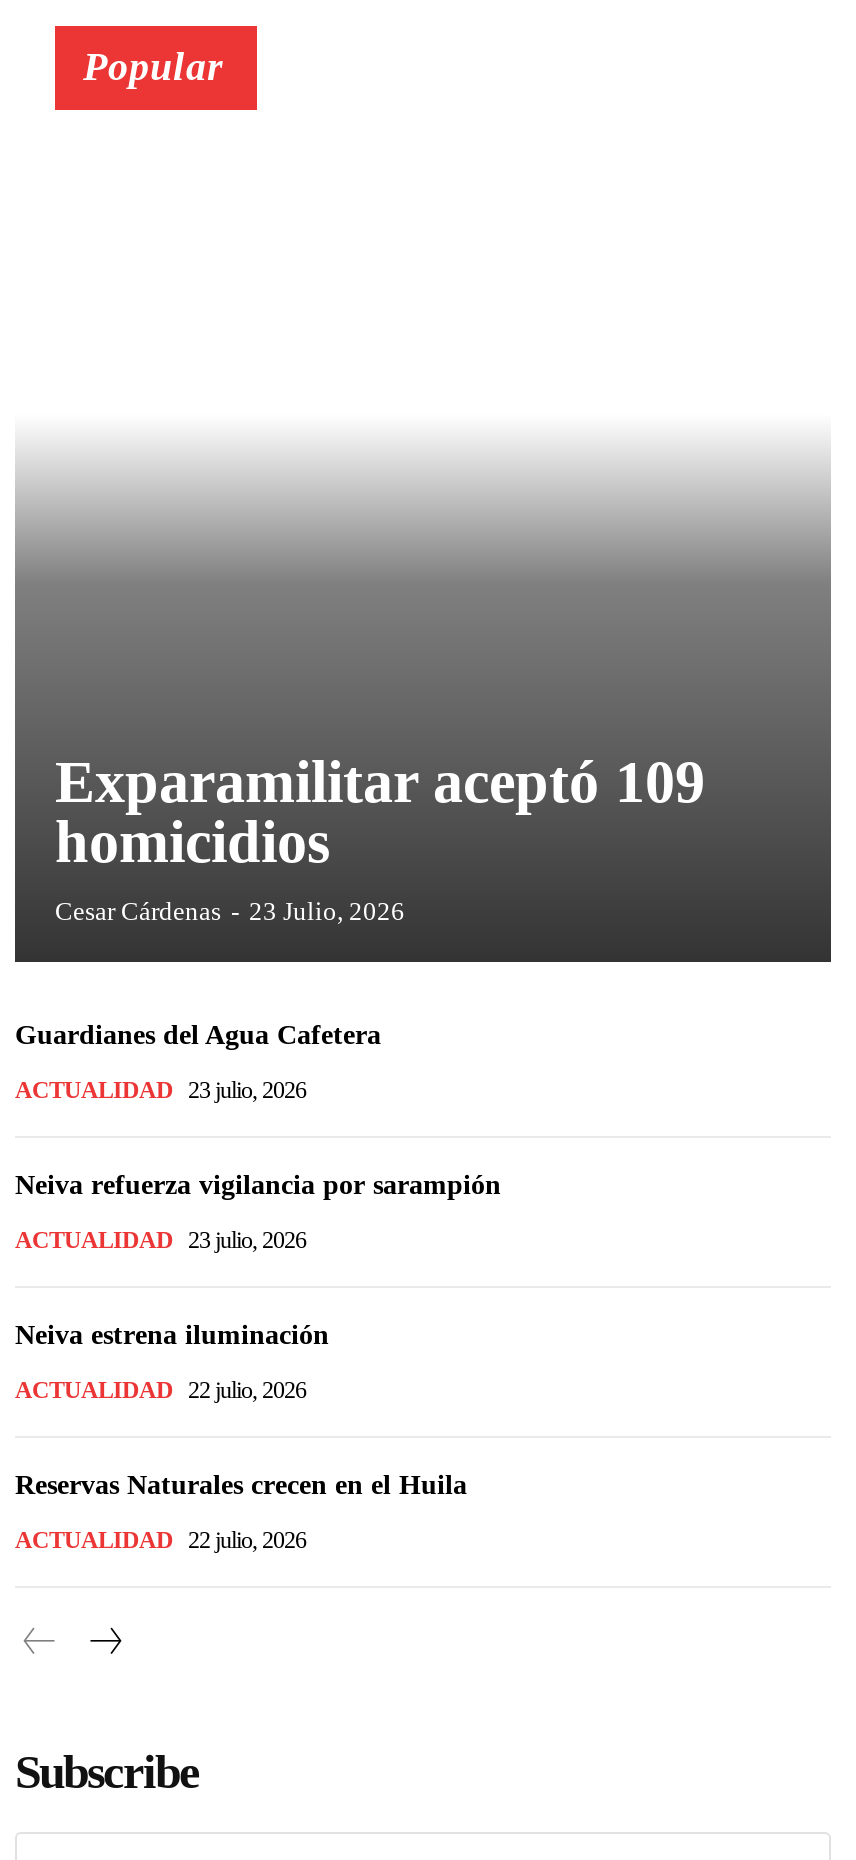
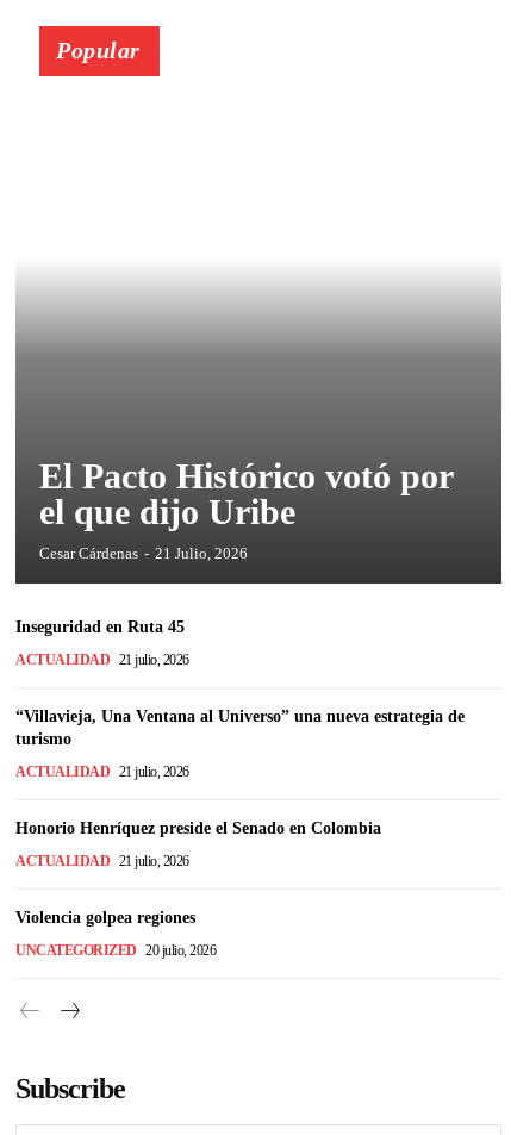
[55,747,705,925] Exparamilitar aceptó 109 | homicidios | Cesar Cárdenas - 23 Julio, 2026 -> [39,456,454,562] El Pacto Histórico votó por | el que dijo Uribe | Cesar Cárdenas - 21 Julio, 2026
[15,1019,381,1049] Guardianes del Agua Cafetera -> [15,618,185,636] Inseguridad en Ruta 45
[15,1075,306,1103] ACTUALIDAD 23 julio, 2026 -> [15,651,189,668] ACTUALIDAD 21 julio, 2026
[15,1169,501,1199] Neiva refuerza vigilancia por sarampión -> [15,707,465,748] “Villavieja, Una Ventana al Universo” una nueva estrategia de | turismo
[15,1225,306,1253] ACTUALIDAD 23 julio, 2026 -> [15,763,189,780] ACTUALIDAD 21 julio, 2026
[15,1319,329,1349] Neiva estrena iluminación -> [15,819,381,837] Honorio Henríquez preside el Senado en Colombia
[15,1375,306,1403] ACTUALIDAD 22 julio, 2026 -> [15,852,189,869] ACTUALIDAD 21 julio, 2026
[15,1469,467,1499] Reservas Naturales crecen en el Huila -> [15,908,195,926] Violencia golpea regiones
[15,1525,306,1553] ACTUALIDAD 22 julio, 2026 -> [15,942,216,958] UNCATEGORIZED 20 julio, 2026

